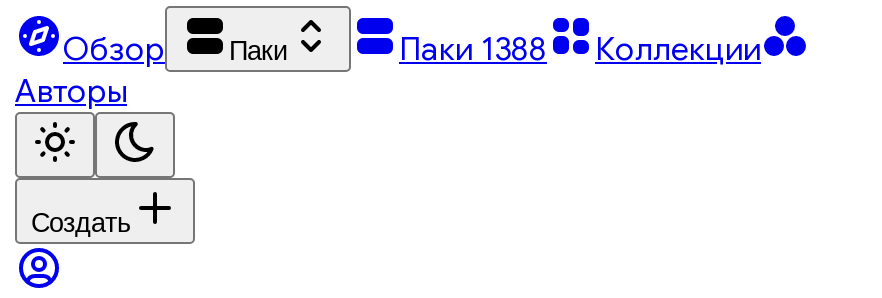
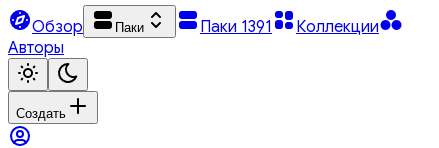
[399,30,761,70] Паки 1388 Коллекции -> [200,17,379,37] Паки 1391 Коллекции

